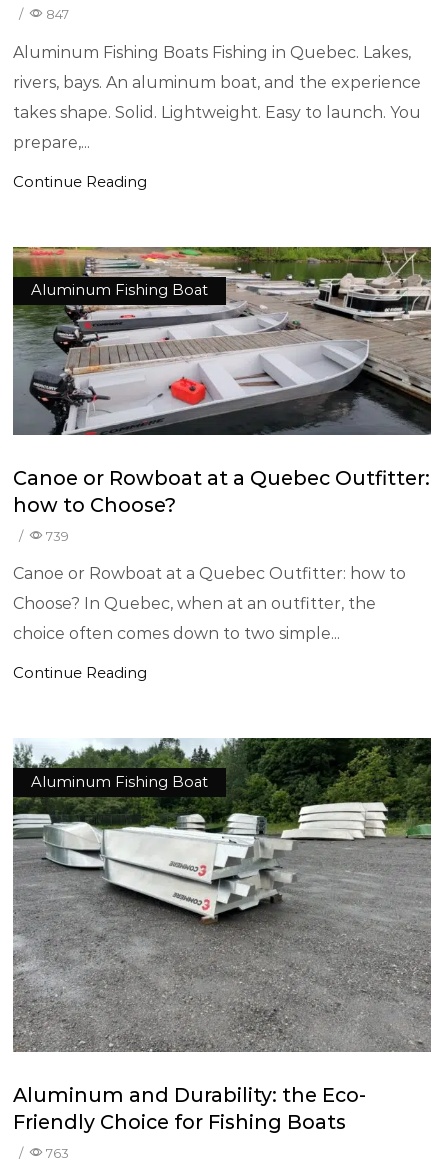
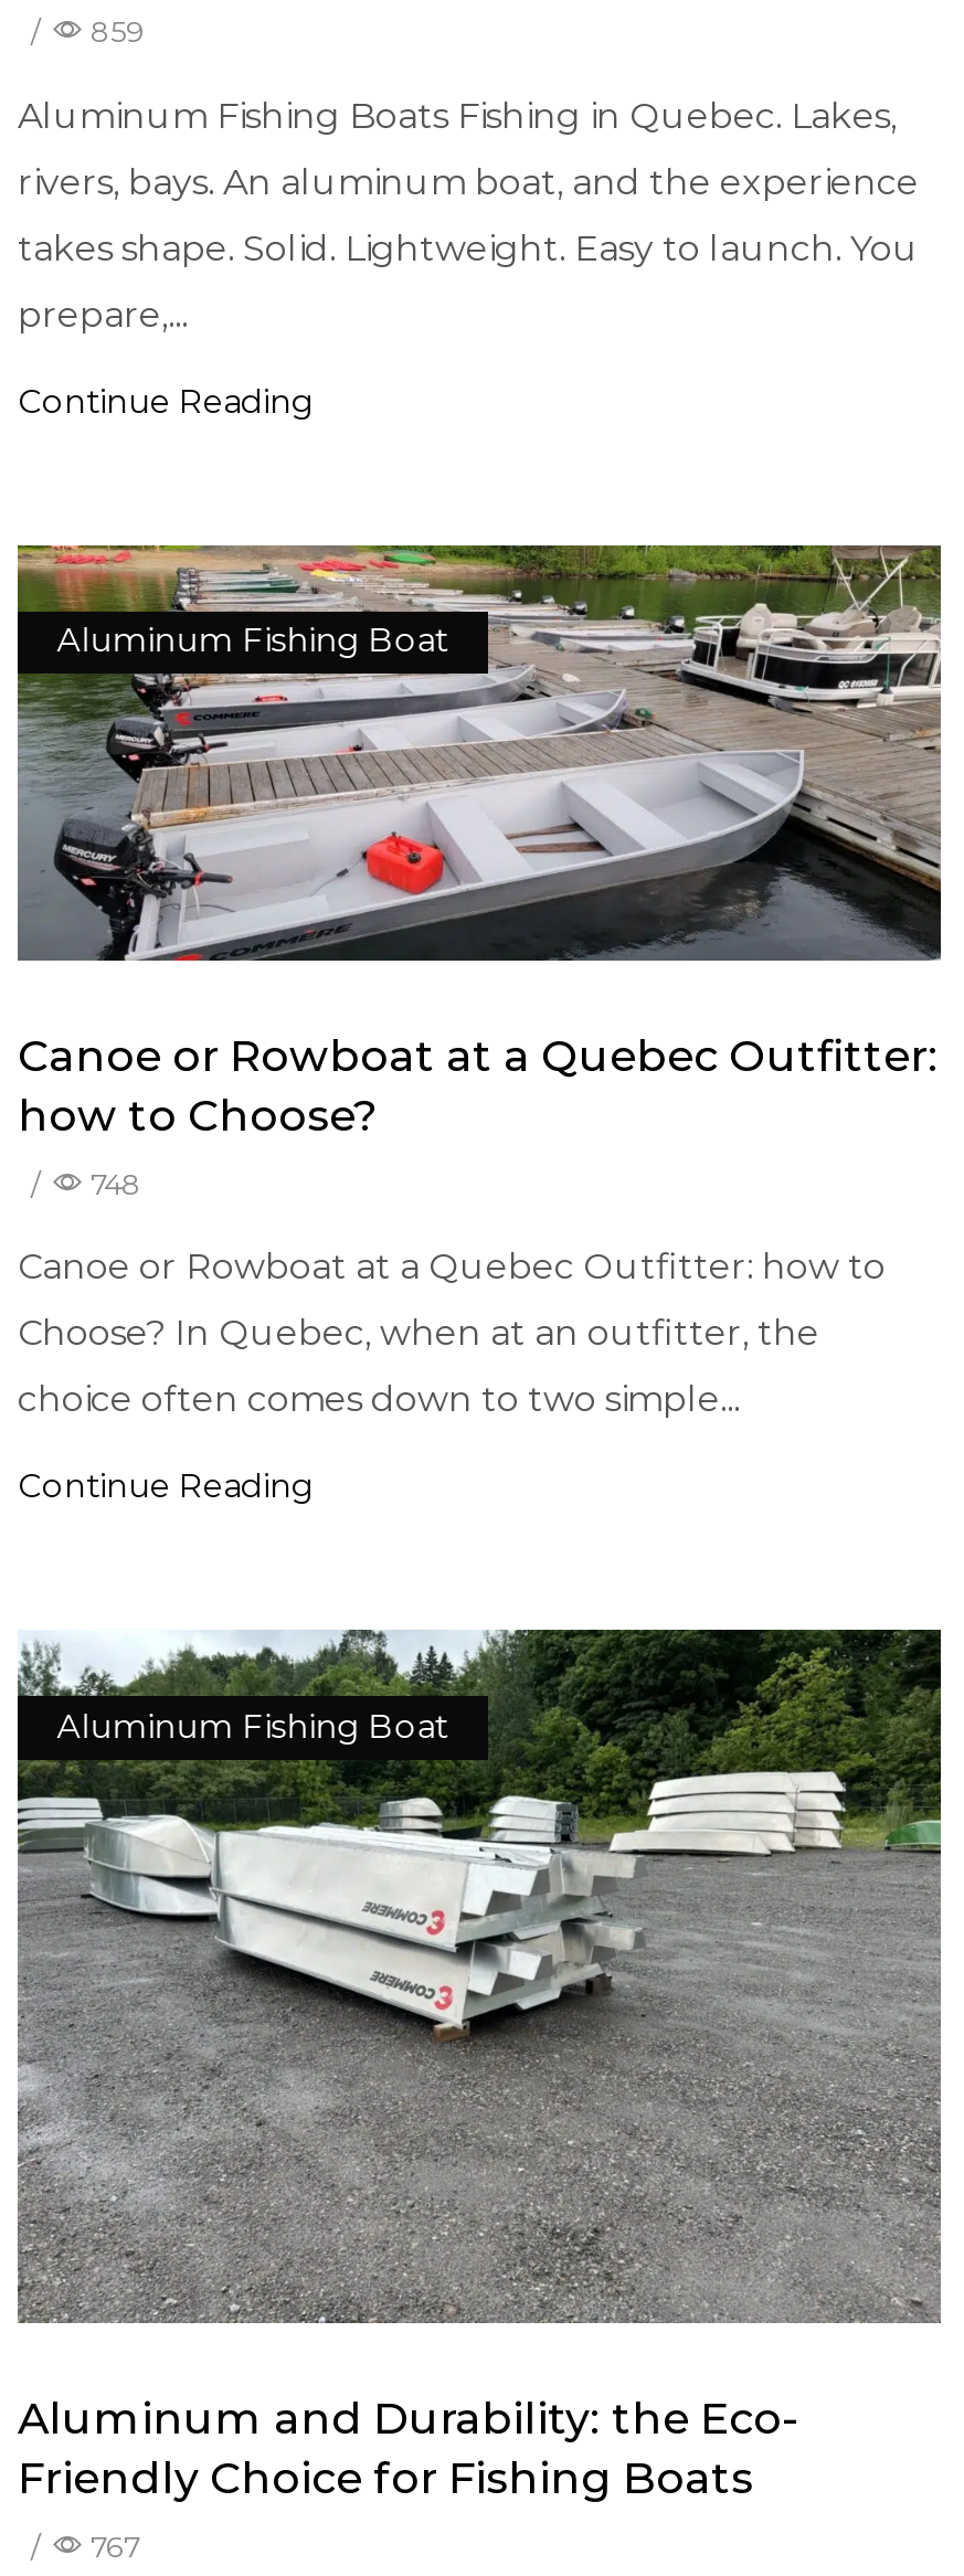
[46,6,69,22] 847 -> [91,13,144,49] 859
[46,527,69,543] 739 -> [91,1165,141,1200] 748
[46,1144,69,1160] 763 -> [91,2528,139,2563] 767

